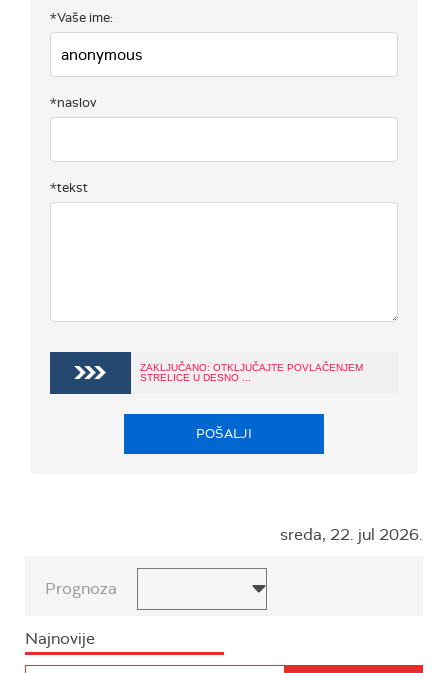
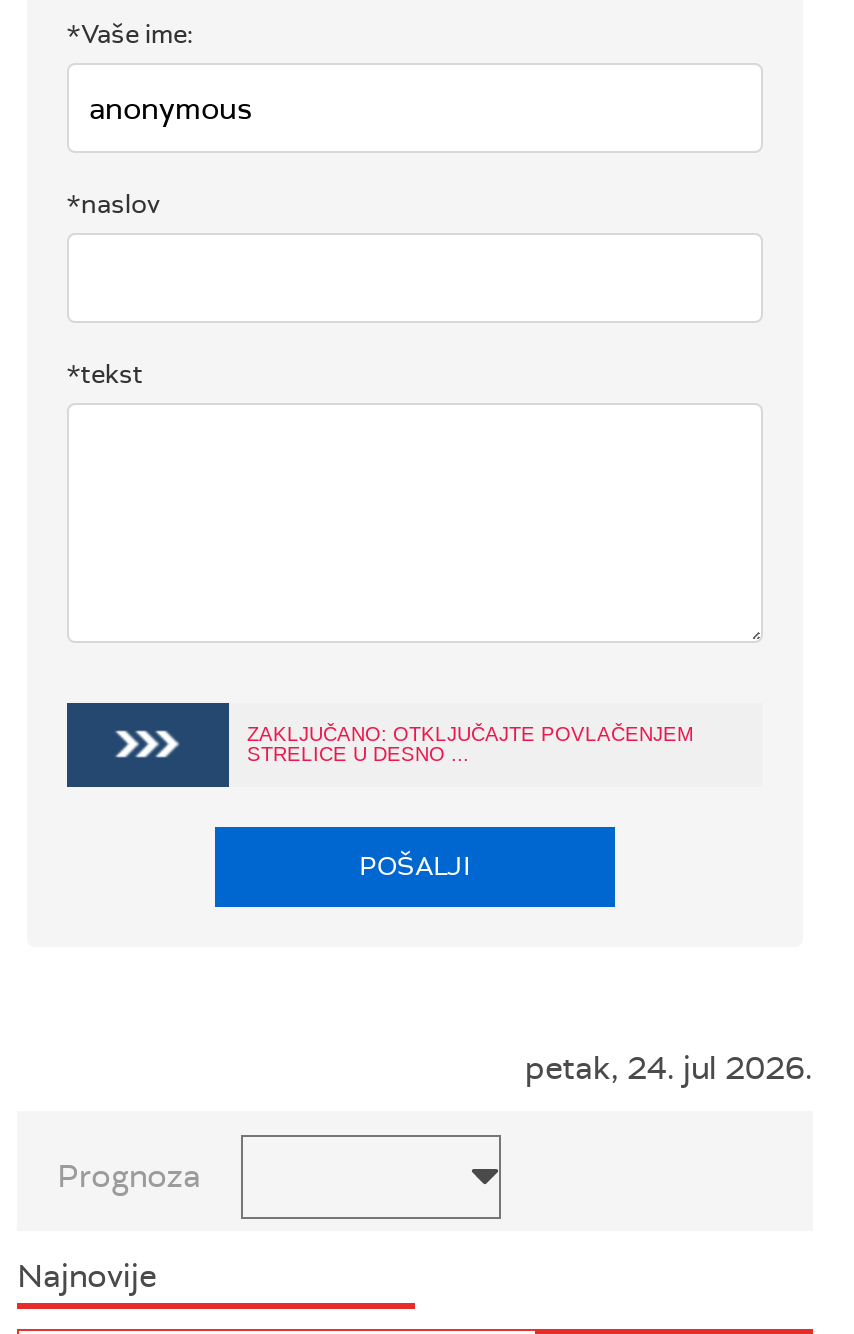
[280,524,423,545] sreda, 22. jul 2026. -> [525,1047,813,1089] petak, 24. jul 2026.

